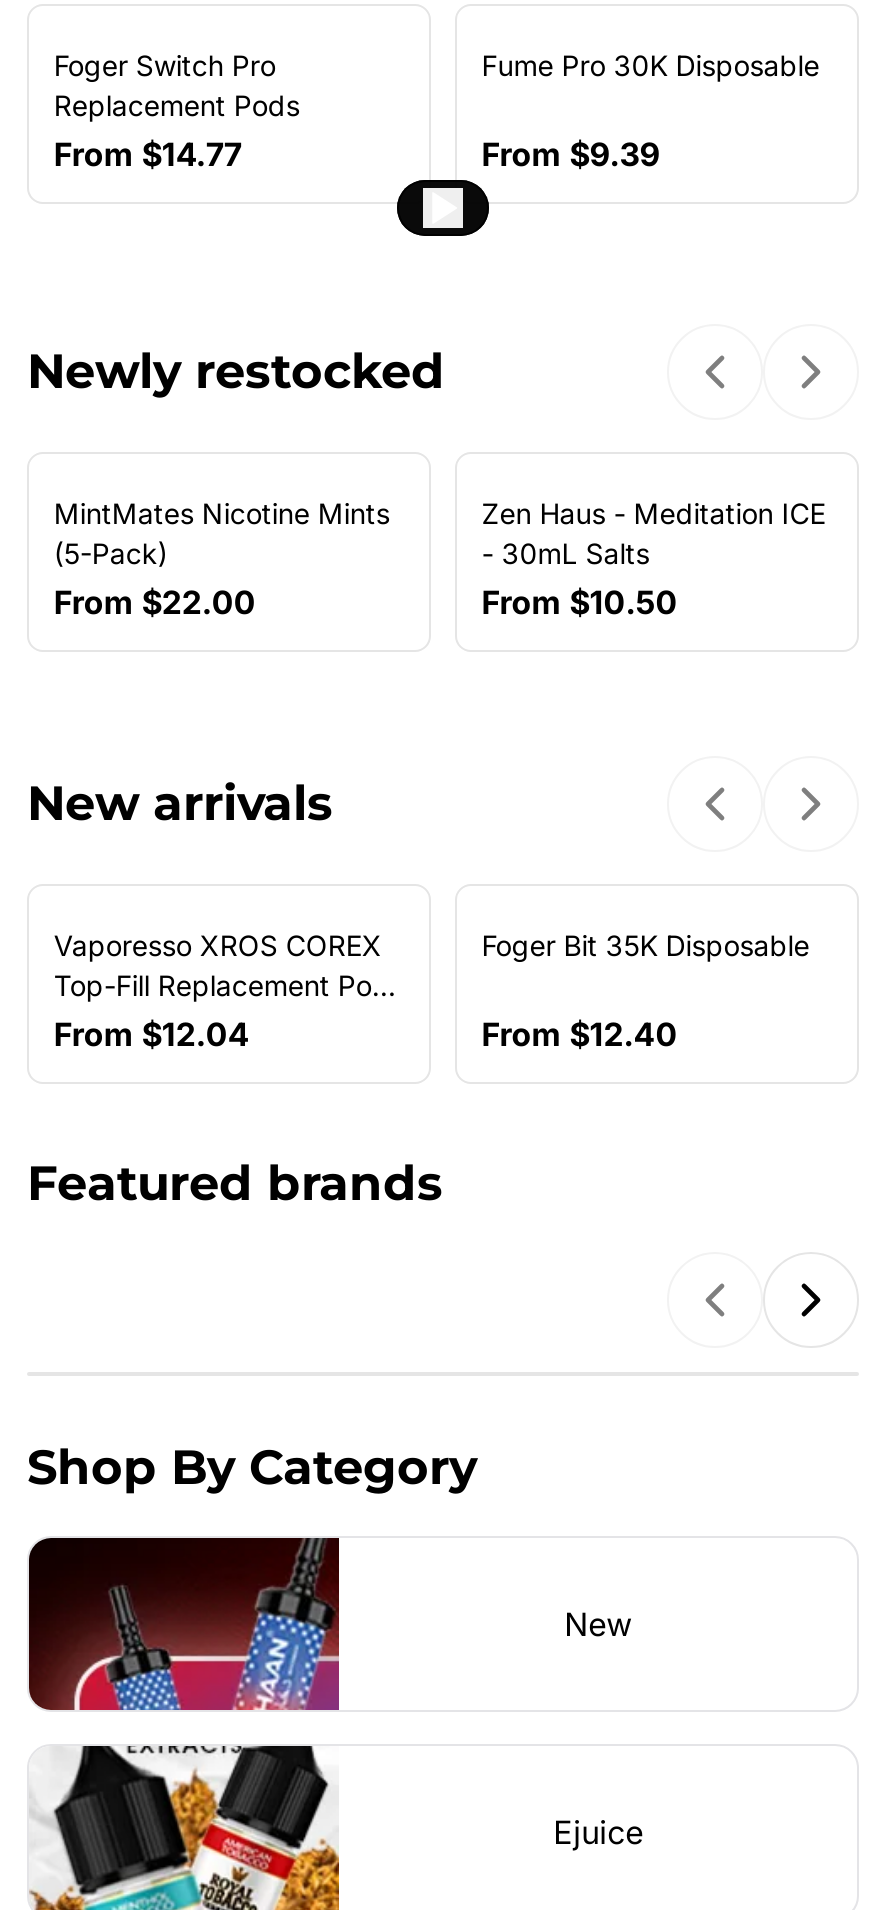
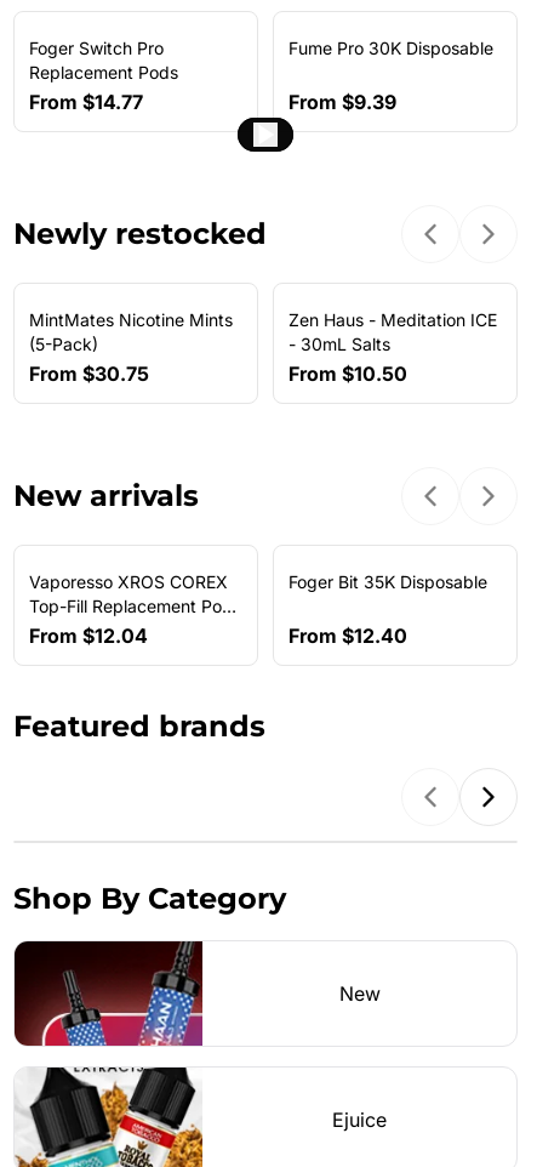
[54,582,256,622] From $22.00 -> [30,362,150,386] From $30.75

